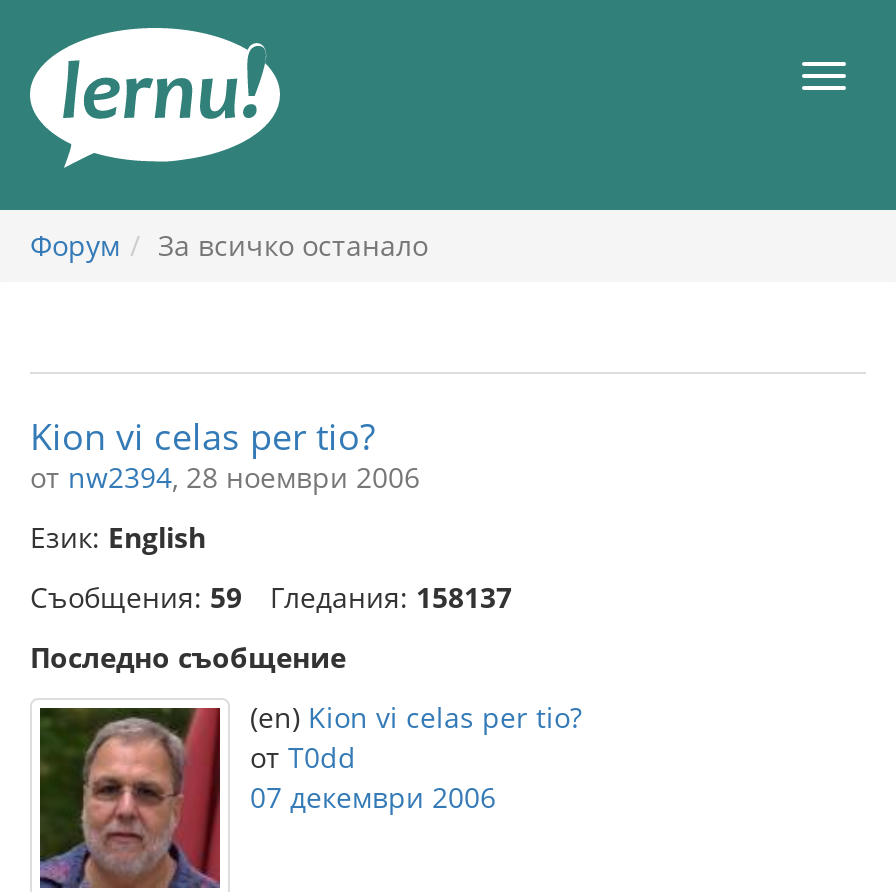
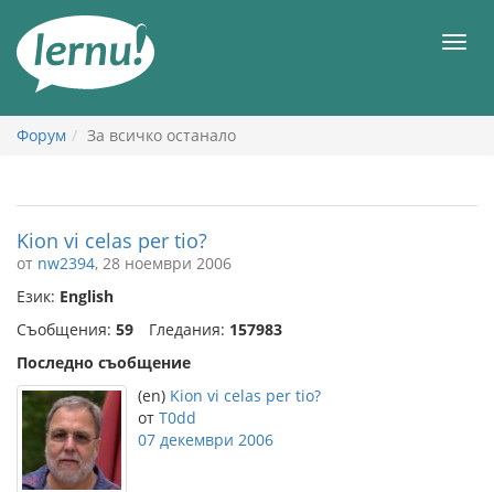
[30,578,512,616] Съобщения: 59 Гледания: 158137 -> [17,319,282,340] Съобщения: 59 Гледания: 157983

